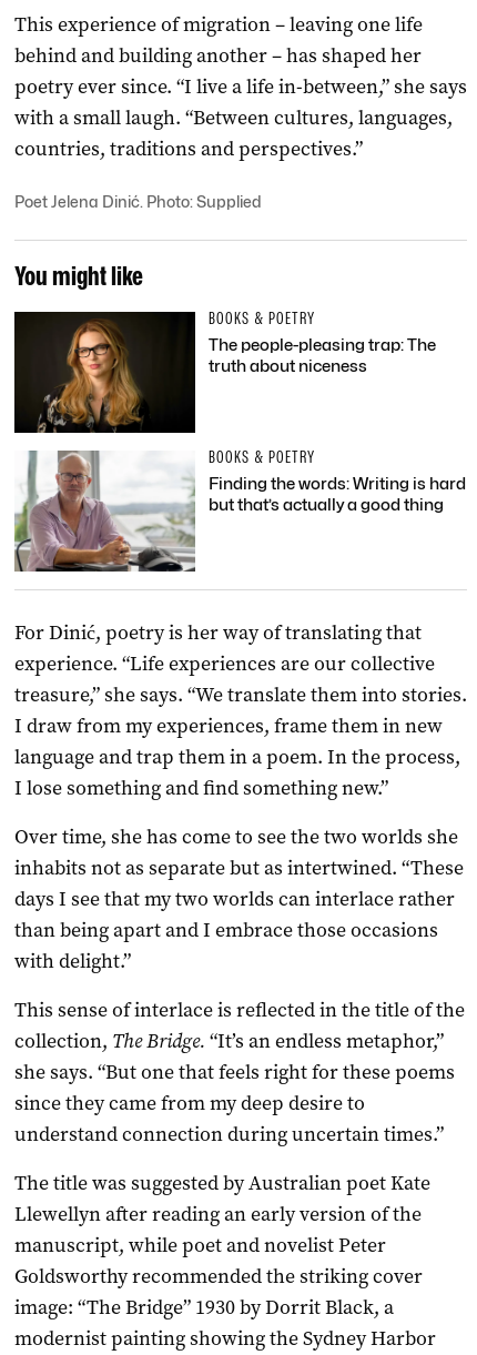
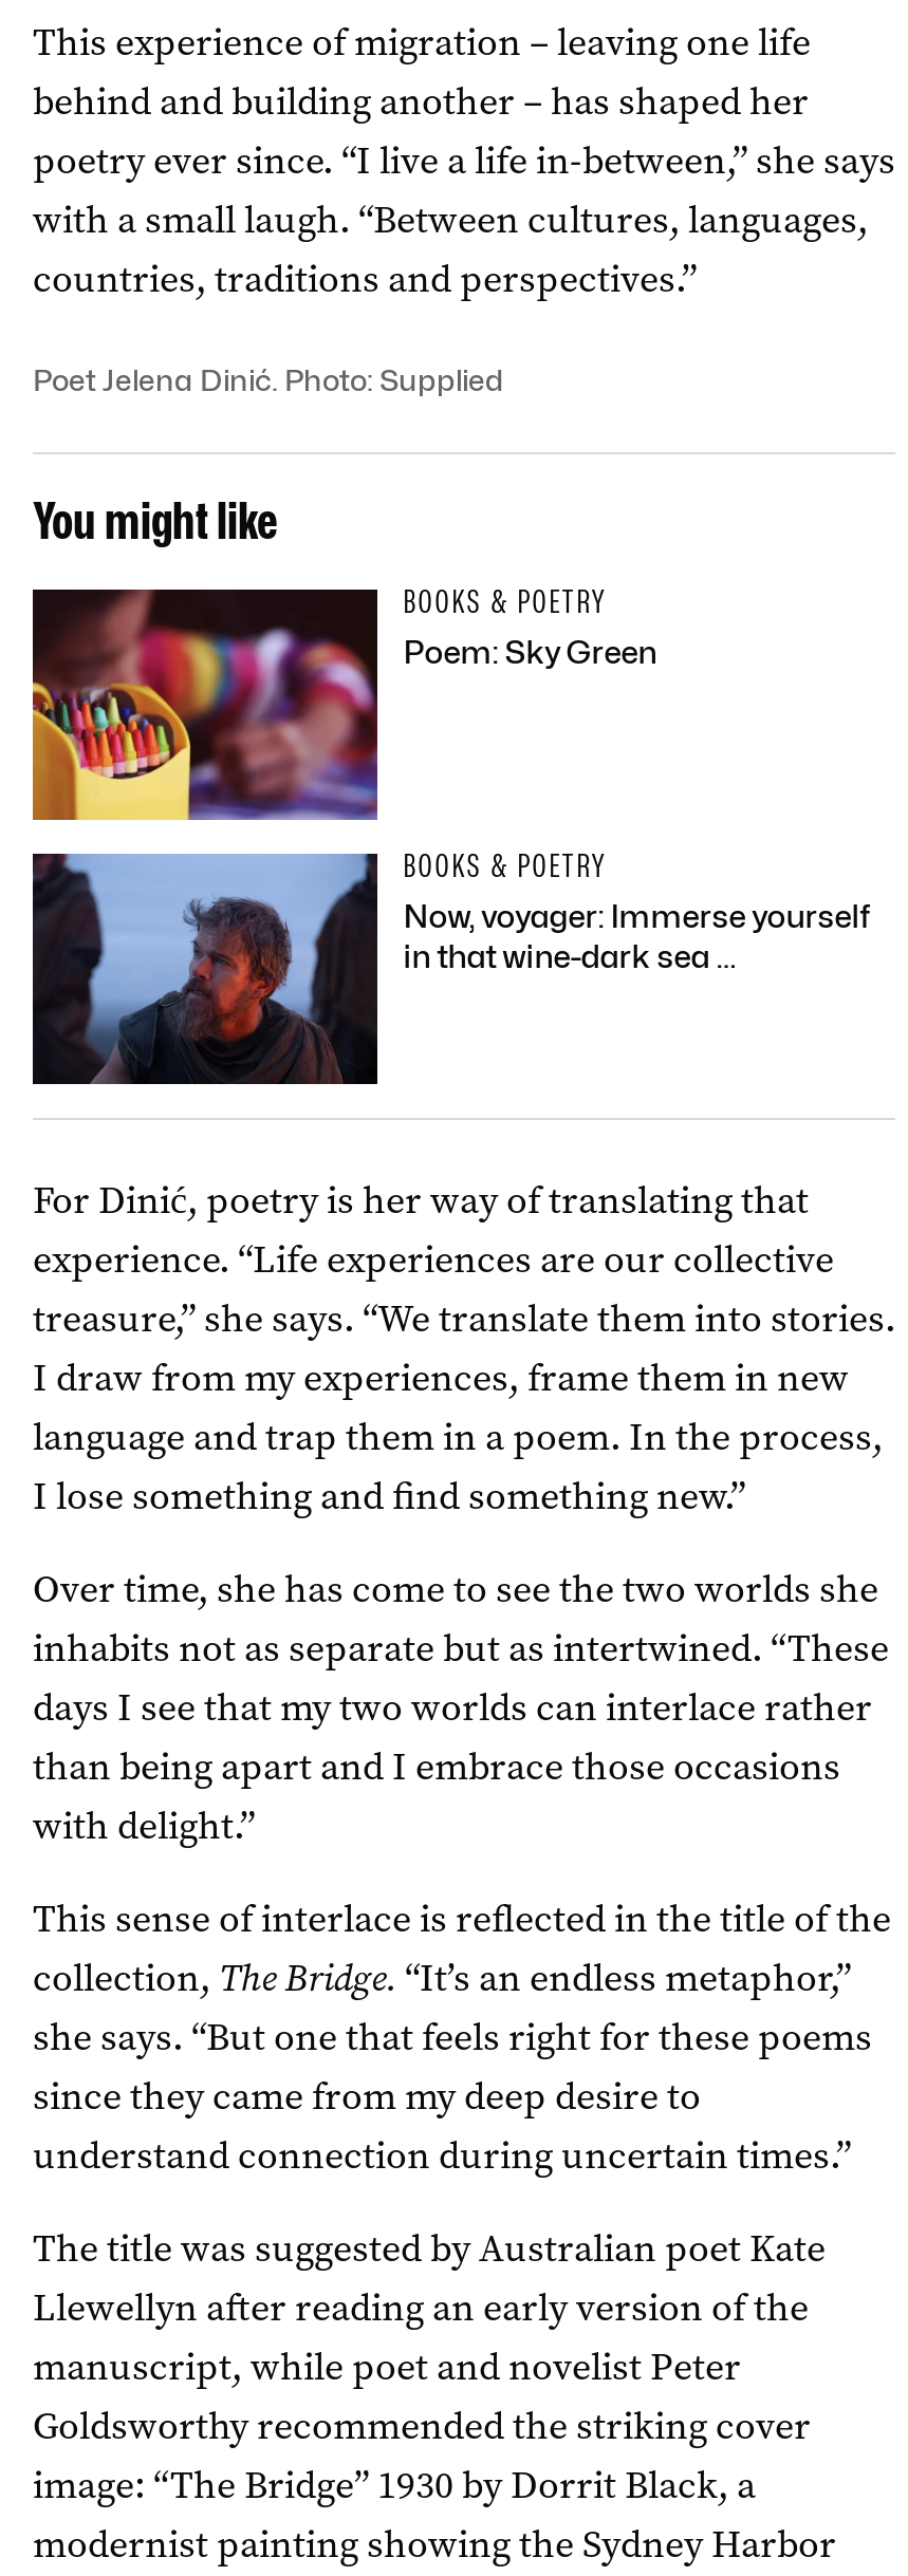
[13,312,436,434] [image] | The people-pleasing trap: The | truth about niceness -> [31,590,657,822] [image] | Poem: Sky Green
[13,449,466,573] [image] | Finding the words: Writing is hard | but that’s actually a good thing -> [31,852,870,1086] [image] | Now, voyager: Immerse yourself | in that wine-dark sea …

